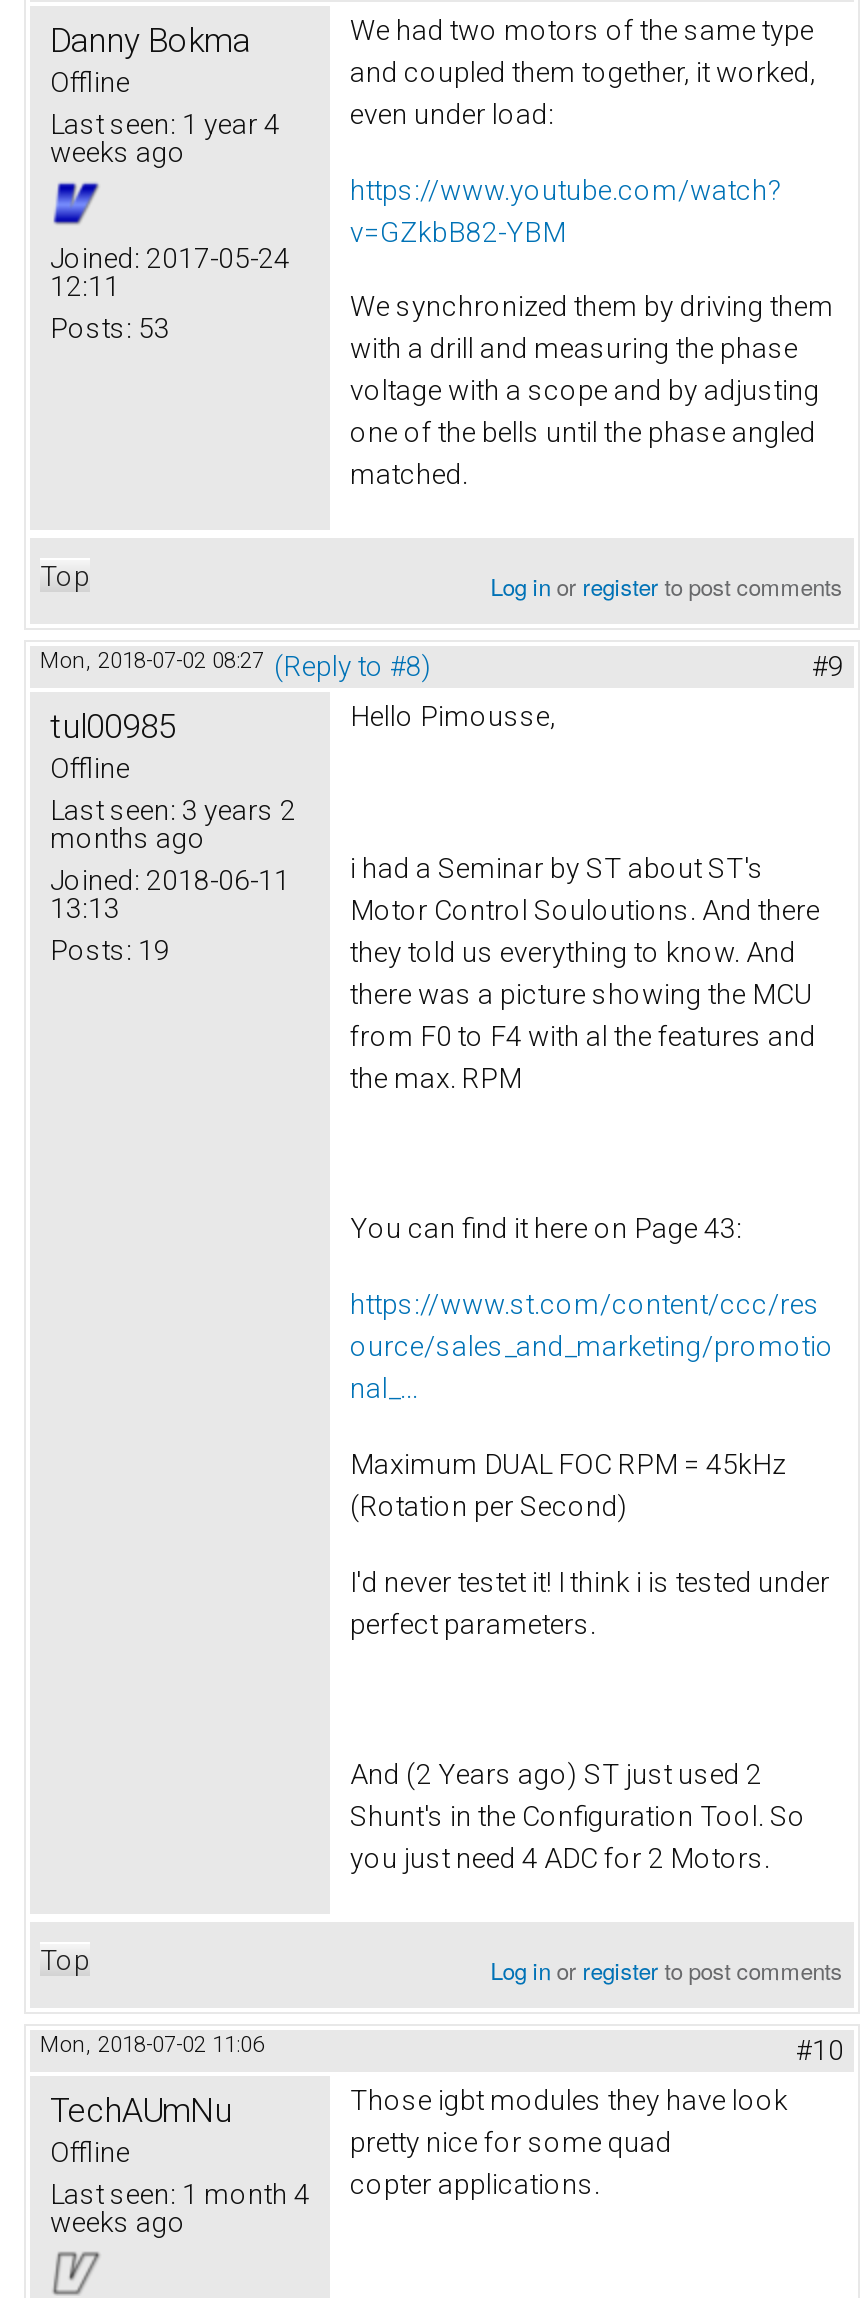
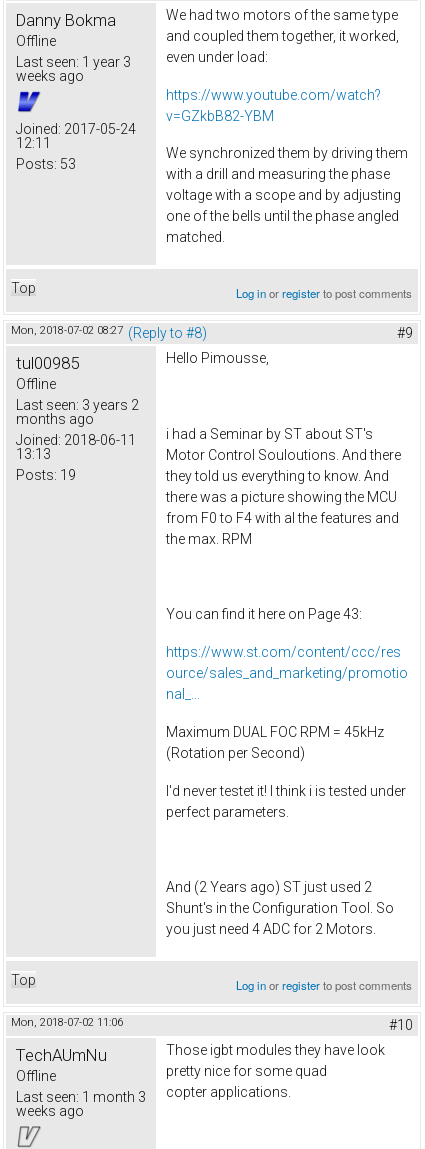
[50,108,280,140] Last seen: 1 year 4 -> [16,54,131,70] Last seen: 1 year 3
[50,2178,310,2210] Last seen: 1 month 4 -> [16,1089,146,1105] Last seen: 1 month 3

